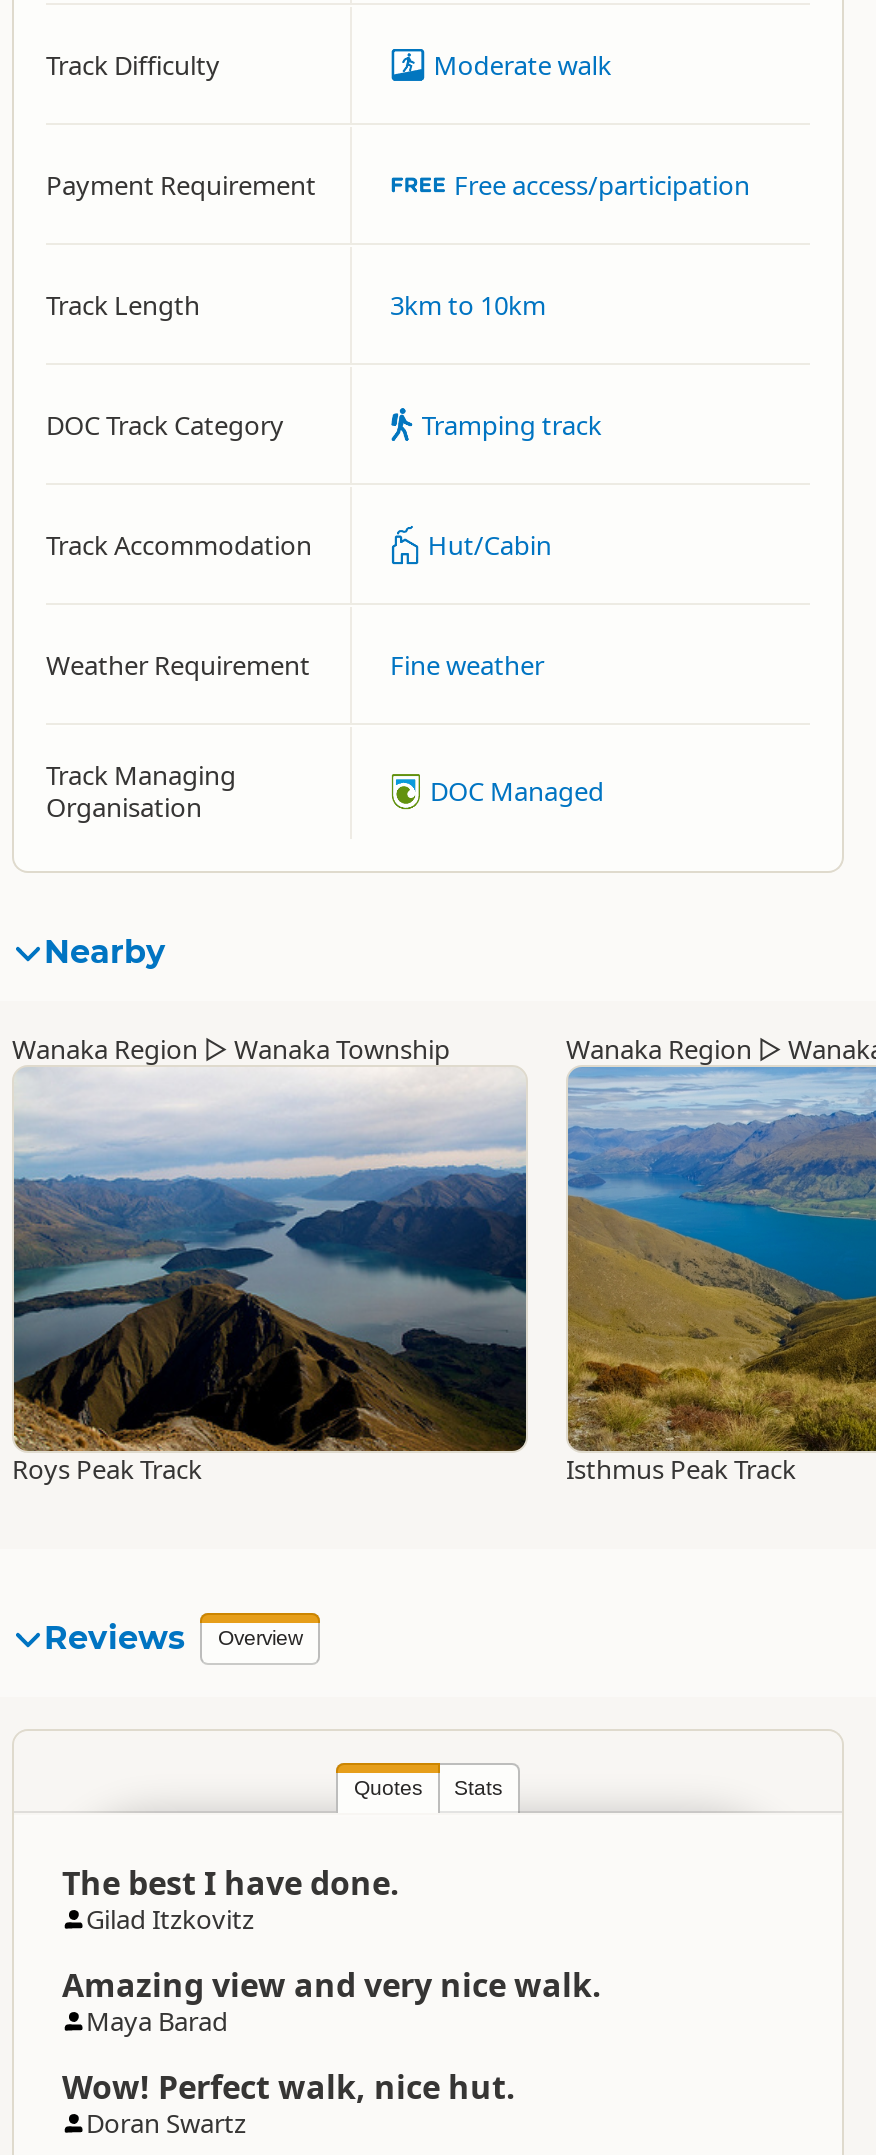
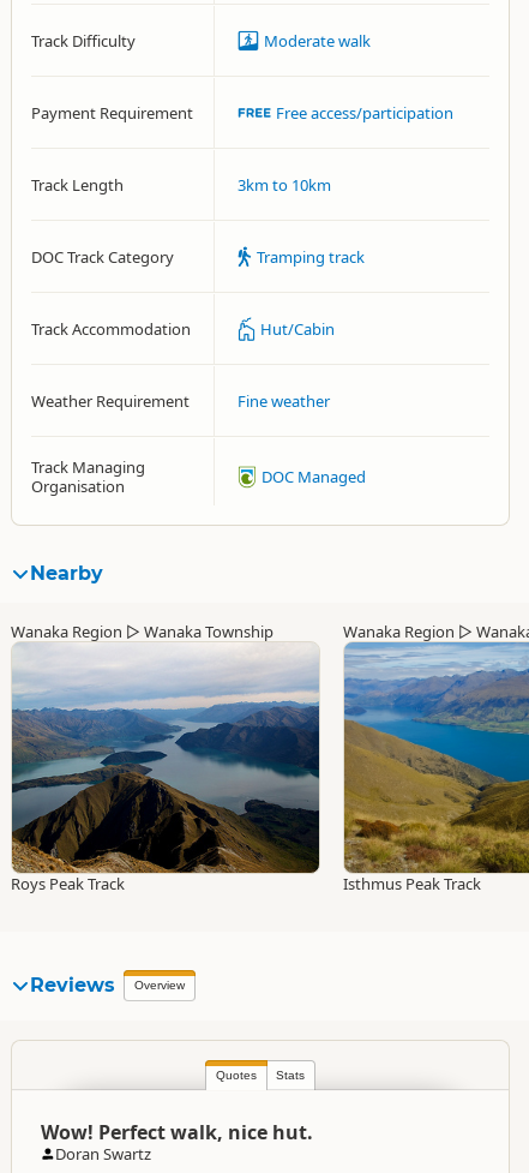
[62,1861,602,2039] The best I have done. | Gilad Itzkovitz | Amazing view and very nice walk. | Maya Barad -> none

